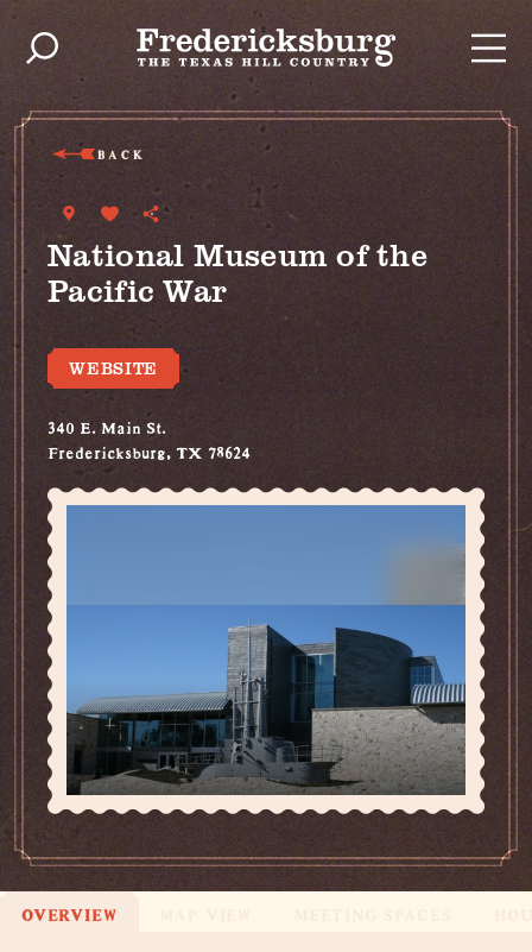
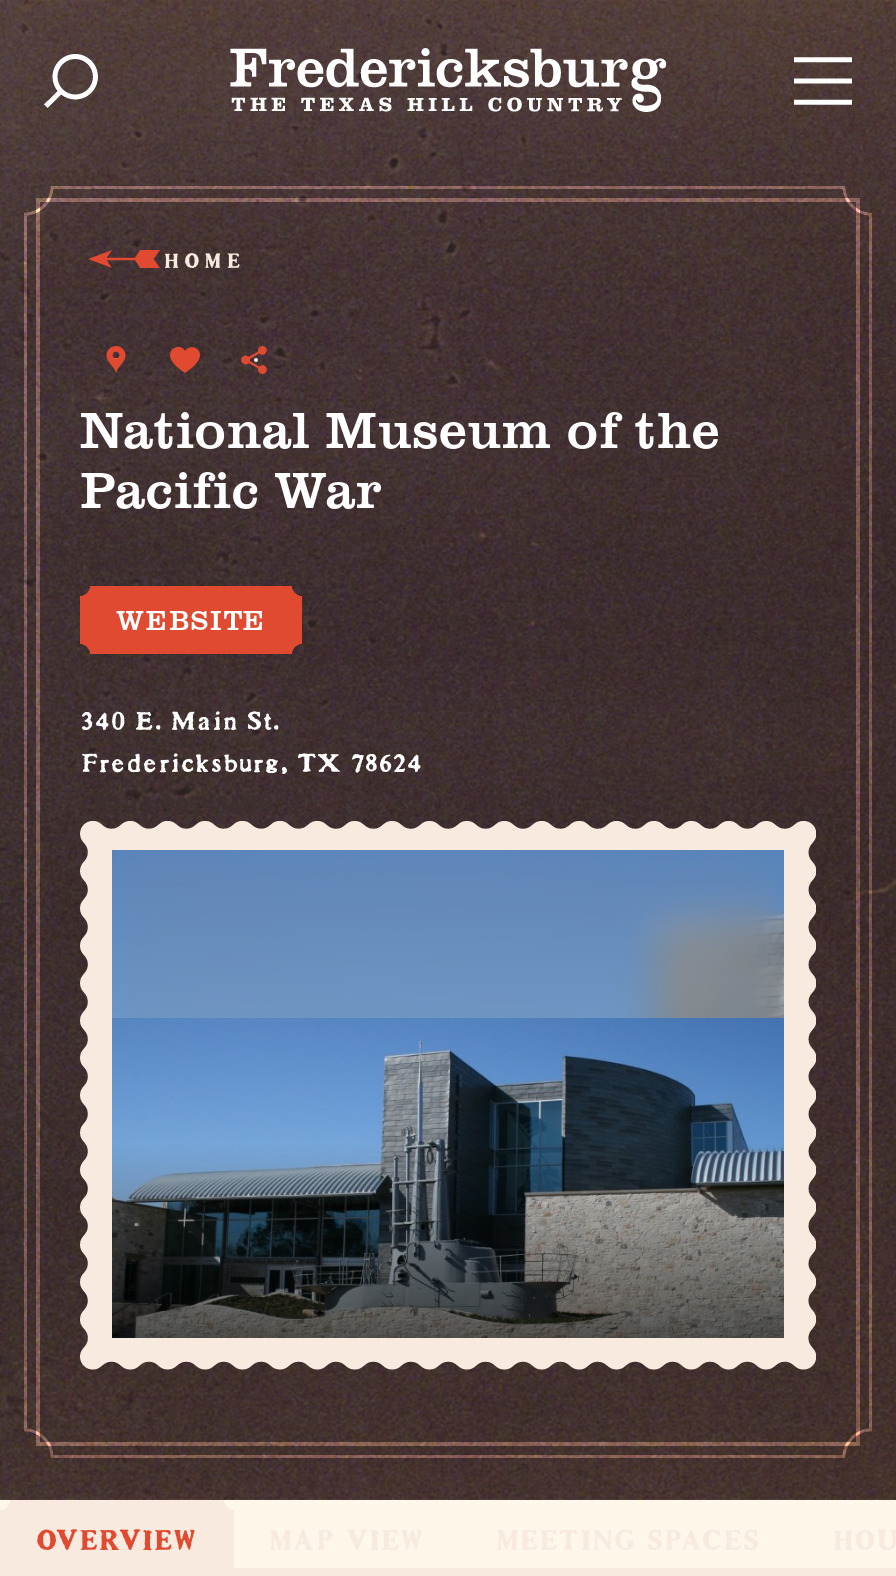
[95,146,144,162] BACK -> [160,246,243,272] HOME

